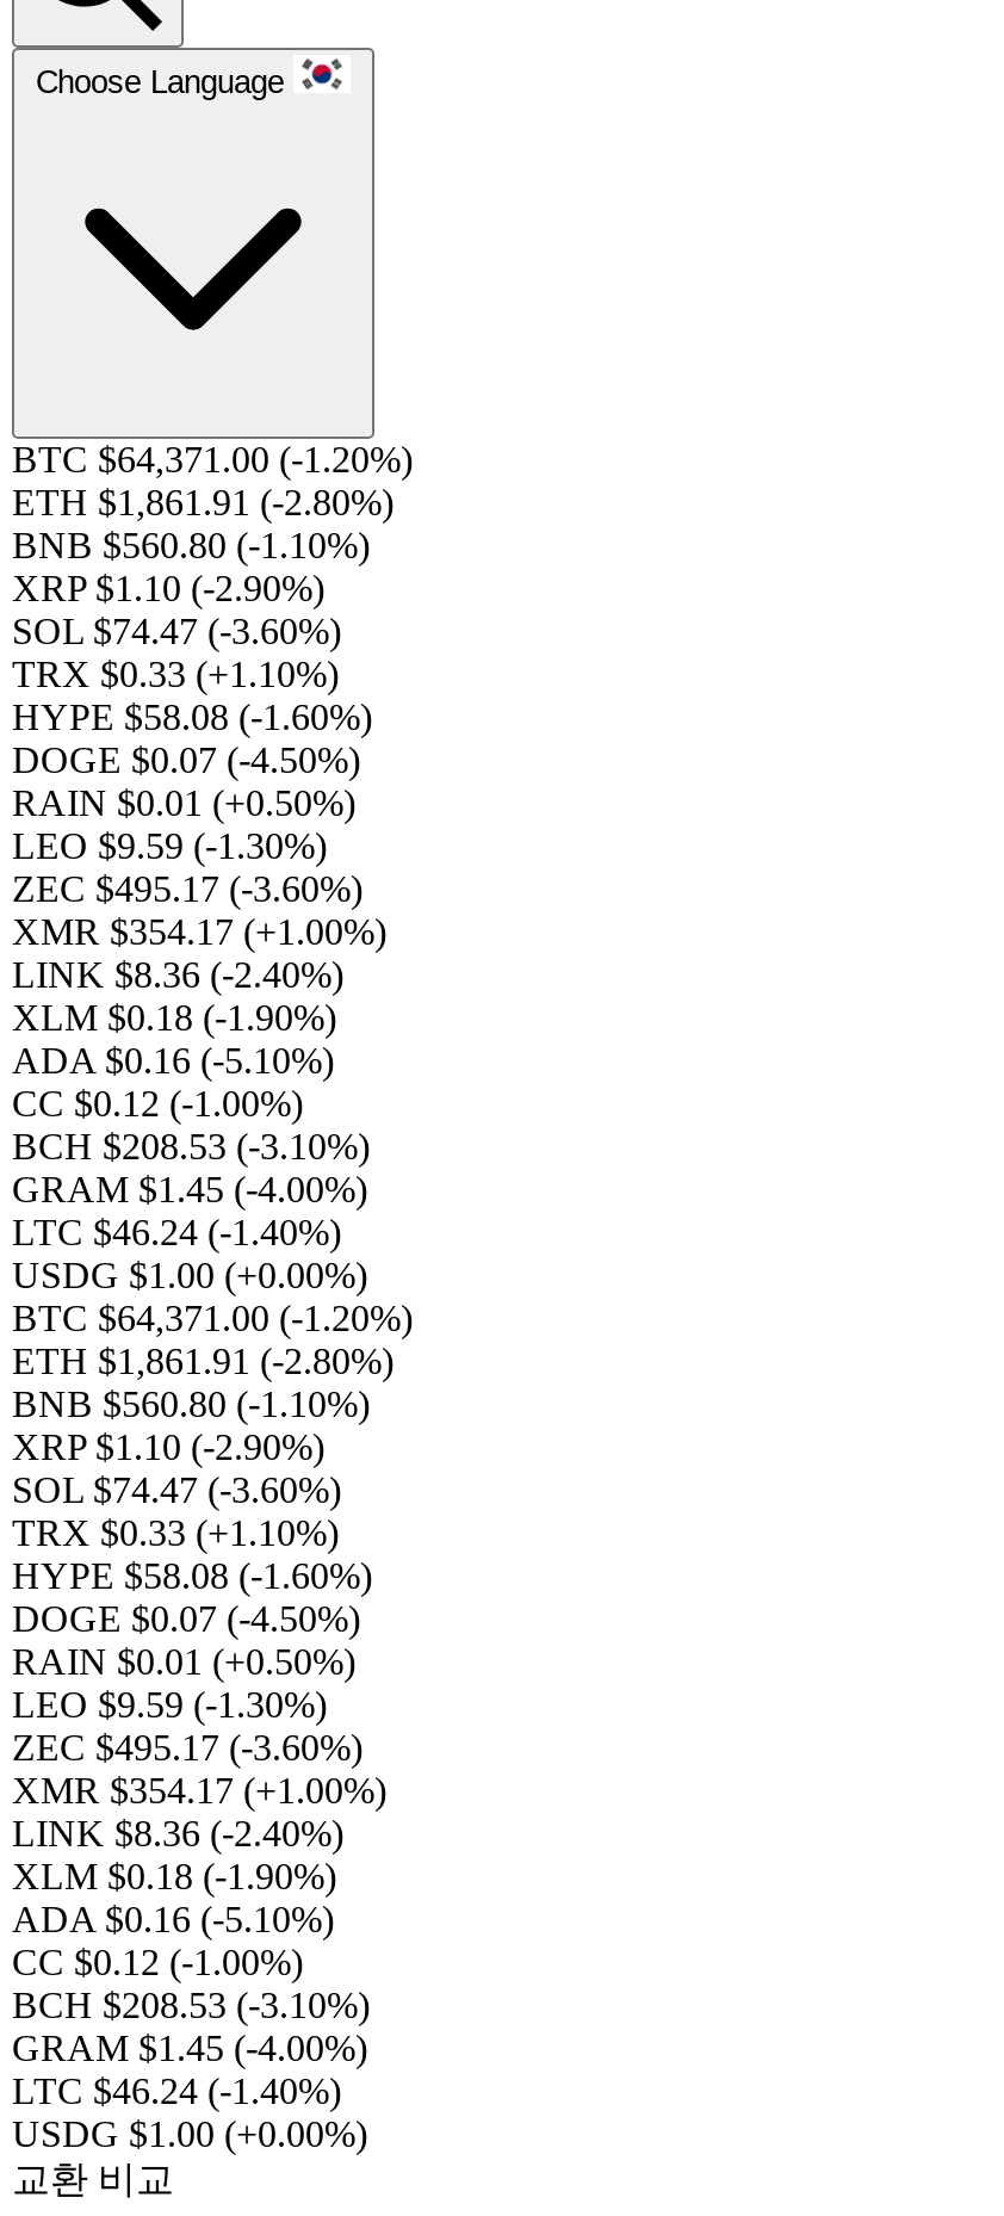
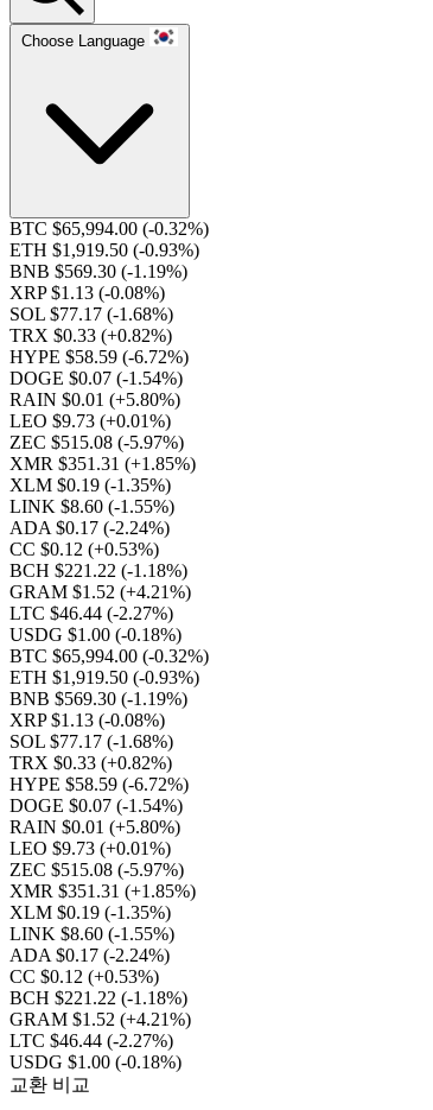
[12,439,413,2154] BTC $64,371.00(-1.20%) | ETH $1,861.91 (-2.80%) | BNB $560.80 (-1.10%) | XRP $1.10 (-2.90%) | SOL $74.47(-3.60%) | TRX $0.33 (+1.10%) | HYPE $58.08 (-1.60%) | DOGE $0.07 (-4.50%) | RAIN $0.01 (+0.50%) | LEO $9.59 (-1.30%) | ZEC $495.17 (-3.60%) | XMR $354.17(+1.00%) | LINK $8.36 (-2.40%) | XLM $0.18 (-1.90%) | ADA $0.16 (-5.10%) | CC $0.12 (-1.00%) | BCH $208.53 (-3.10%) | GRAM $1.45 (-4.00%) | LTC $46.24 (-1.40%) | USDG $1.00(+0.00%) | BTC $64,371.00 (-1.20%) | ETH $1,861.91 (-2.80%) | BNB $560.80 (-1.10%) | XRP $1.10 (-2.90%) | SOL $74.47(-3.60%) | TRX $0.33 (+1.10%) | HYPE $58.08 (-1.60%) | DOGE $0.07 (-4.50%) | RAIN $0.01 (+0.50%) | LEO $9.59 (-1.30%) | ZEC $495.17 (-3.60%) | XMR $354.17(+1.00%) | LINK $8.36 (-2.40%) | XLM $0.18 (-1.90%) | ADA $0.16 (-5.10%) | CC $0.12 (-1.00%) | BCH $208.53 (-3.10%) | GRAM $1.45 (-4.00%) | LTC $46.24 (-1.40%) | USDG $1.00(+0.00%) -> [9,218,209,1072] BTC $65,994.00(-0.32%) | ETH $1,919.50 (-0.93%) | BNB $569.30 (-1.19%) | XRP $1.13 (-0.08%) | SOL $77.17(-1.68%) | TRX $0.33 (+0.82%) | HYPE $58.59 (-6.72%) | DOGE $0.07 (-1.54%) | RAIN $0.01 (+5.80%) | LEO $9.73 (+0.01%) | ZEC $515.08 (-5.97%) | XMR $351.31(+1.85%) | XLM $0.19 (-1.35%) | LINK $8.60 (-1.55%) | ADA $0.17 (-2.24%) | CC $0.12 (+0.53%) | BCH $221.22 (-1.18%) | GRAM $1.52 (+4.21%) | LTC $46.44 (-2.27%) | USDG $1.00(-0.18%) | BTC $65,994.00 (-0.32%) | ETH $1,919.50 (-0.93%) | BNB $569.30 (-1.19%) | XRP $1.13 (-0.08%) | SOL $77.17(-1.68%) | TRX $0.33 (+0.82%) | HYPE $58.59 (-6.72%) | DOGE $0.07 (-1.54%) | RAIN $0.01 (+5.80%) | LEO $9.73 (+0.01%) | ZEC $515.08 (-5.97%) | XMR $351.31(+1.85%) | XLM $0.19 (-1.35%) | LINK $8.60 (-1.55%) | ADA $0.17 (-2.24%) | CC $0.12 (+0.53%) | BCH $221.22 (-1.18%) | GRAM $1.52 (+4.21%) | LTC $46.44 (-2.27%) | USDG $1.00(-0.18%)

